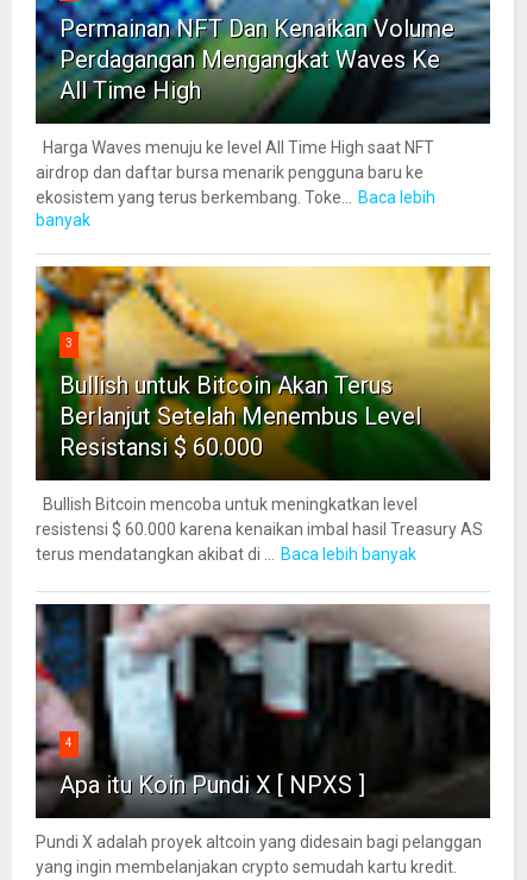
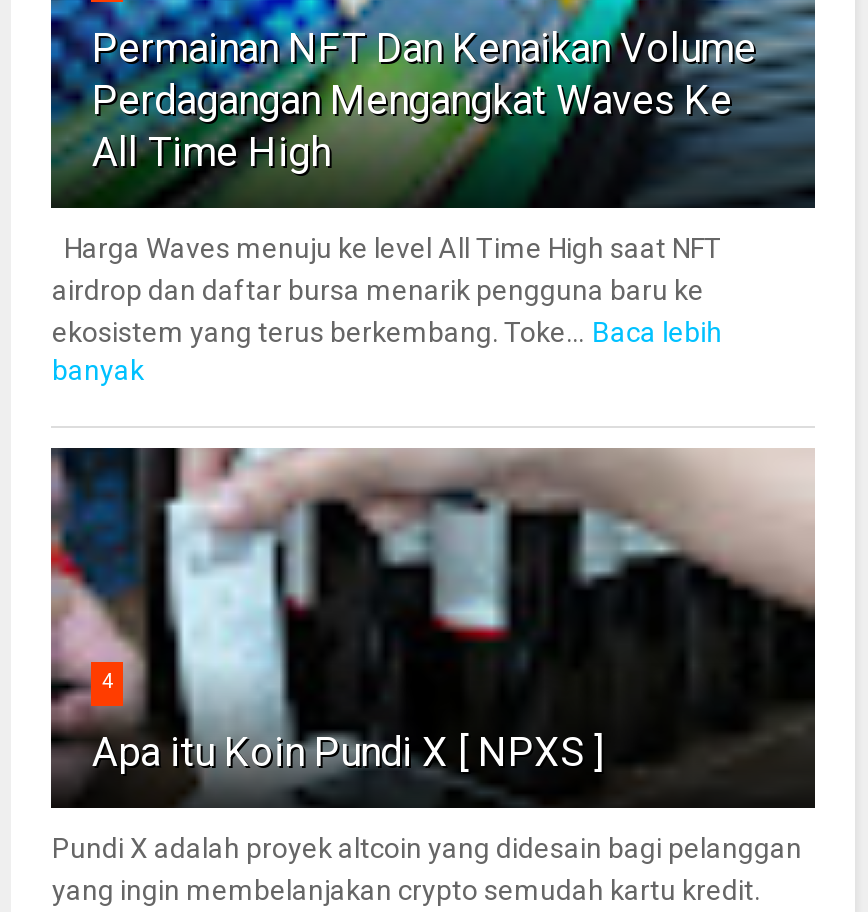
[34,265,491,564] [image] | 3 | Bullish untuk Bitcoin Akan Terus | Berlanjut Setelah Menembus Level | Resistansi $ 60.000 | Bullish Bitcoin mencoba untuk meningkatkan level | resistensi $ 60.000 karena kenaikan imbal hasil Treasury AS | terus mendatangkan akibat di ... Baca lebih banyak -> none

